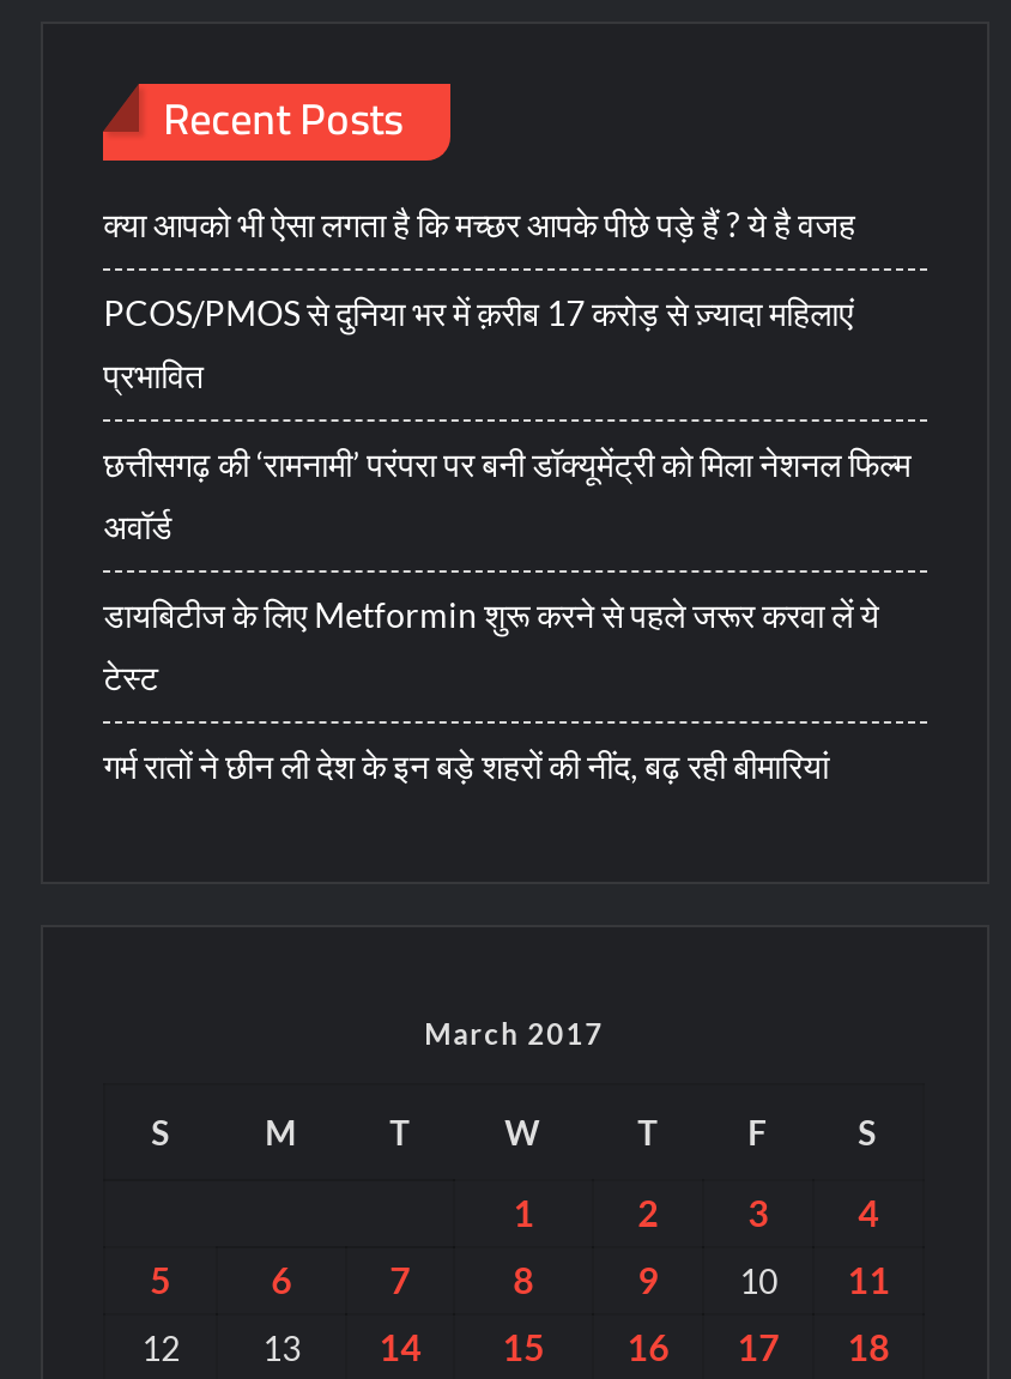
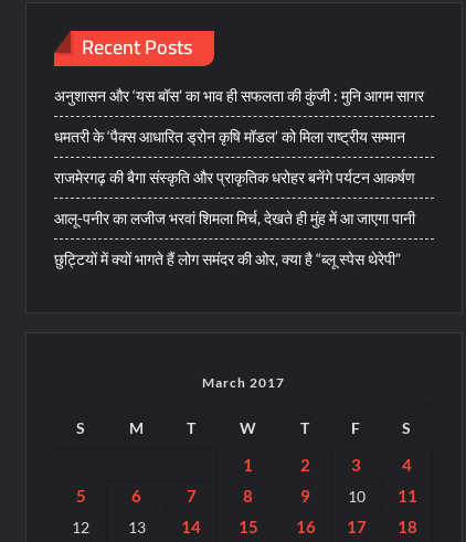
[103,203,911,785] क्या आपको भी ऐसा लगता है कि मच्छर आपके पीछे पड़े हैं ? ये है वजह | PCOS/PMOS से दुनिया भर में क़रीब 17 करोड़ से ज़्यादा महिलाएं | प्रभावित | छत्तीसगढ़ की ‘रामनामी’ परंपरा पर बनी डॉक्यूमेंट्री को मिला नेशनल फिल्म | अवॉर्ड | डायबिटीज के लिए Metformin शुरू करने से पहले जरूर करवा लें ये | टेस्ट | गर्म रातों ने छीन ली देश के इन बड़े शहरों की नींद, बढ़ रही बीमारियां -> [54,86,424,268] अनुशासन और ‘यस बॉस’ का भाव ही सफलता की कुंजी : मुनि आगम सागर | धमतरी के ‘पैक्स आधारित ड्रोन कृषि मॉडल’ को मिला राष्ट्रीय सम्मान | राजमेरगढ़ की बैगा संस्कृति और प्राकृतिक धरोहर बनेंगे पर्यटन आकर्षण | आलू-पनीर का लजीज भरवां शिमला मिर्च, देखते ही मुंह में आ जाएगा पानी | छुट्टियों में क्यों भागते हैं लोग समंदर की ओर, क्या है “ब्लू स्पेस थेरेपी”

